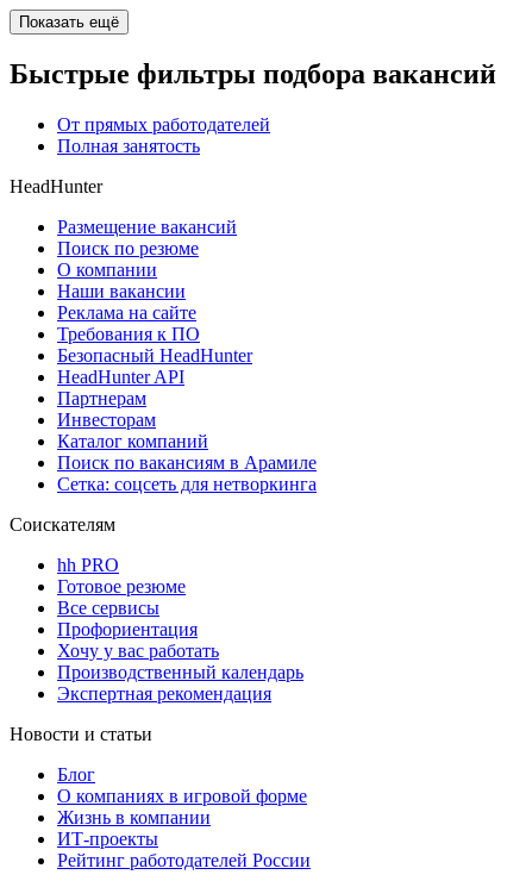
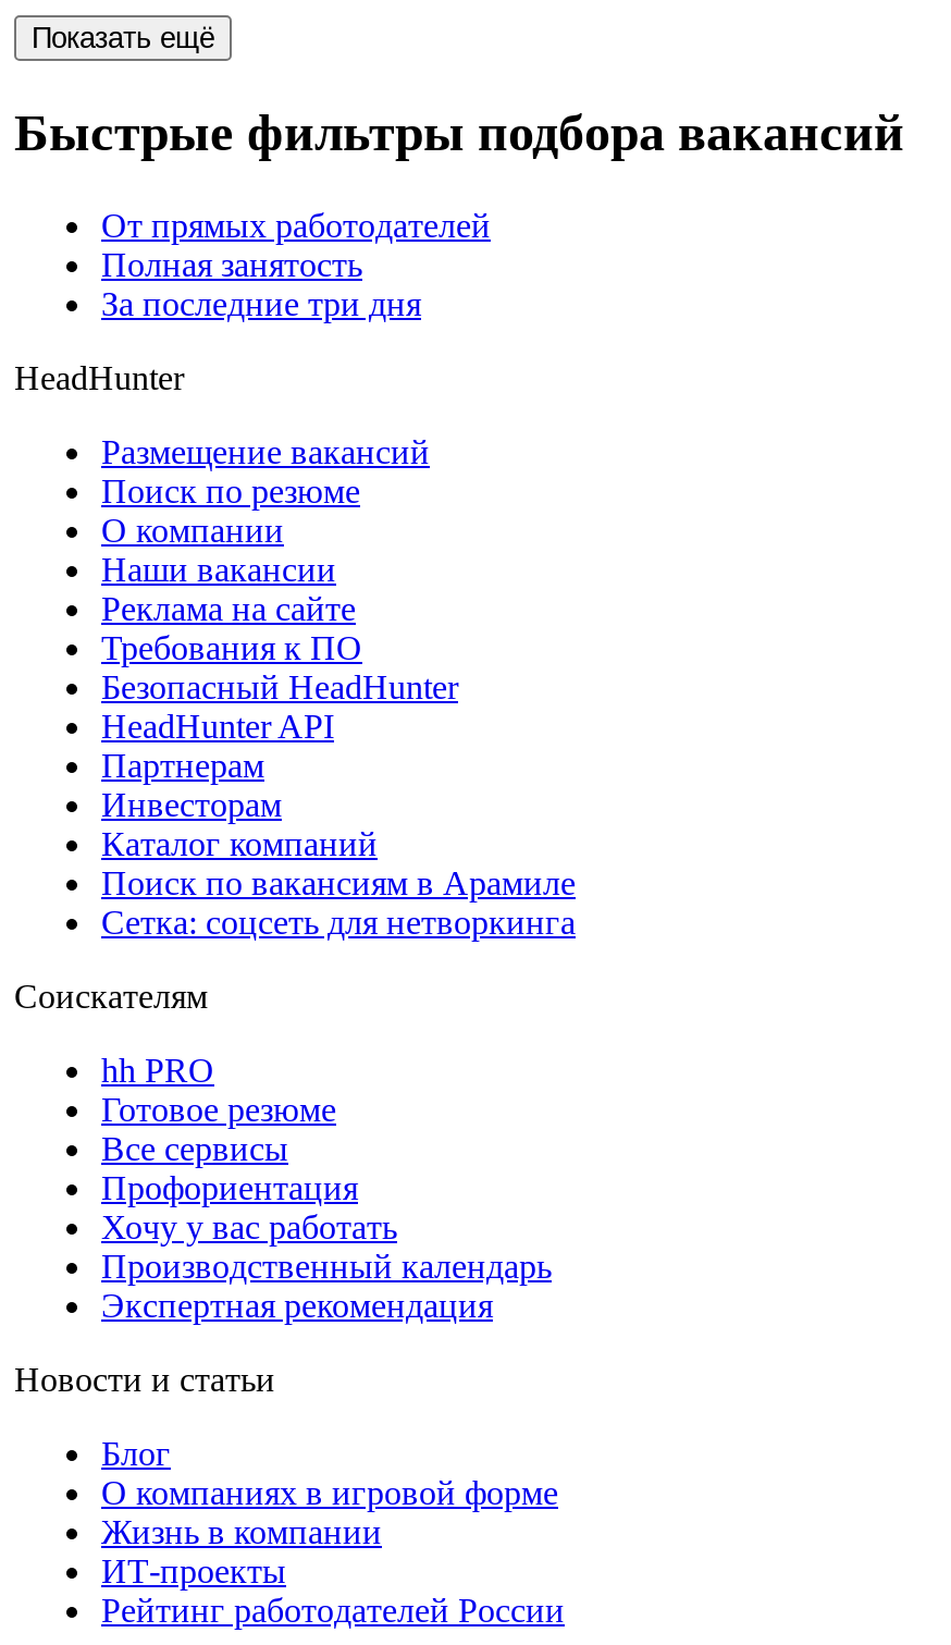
none -> [101,285,421,322] За последние три дня

